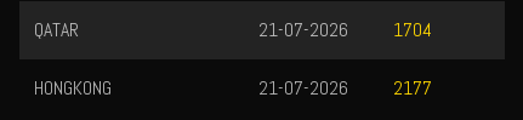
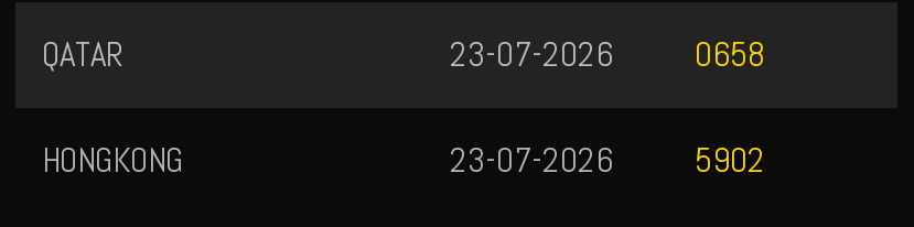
[258,18,348,42] 21-07-2026 -> [450,32,613,76] 23-07-2026
[393,18,432,43] 1704 -> [695,33,765,78] 0658
[258,76,348,100] 21-07-2026 -> [450,138,613,182] 23-07-2026
[393,77,432,101] 2177 -> [695,139,765,183] 5902

